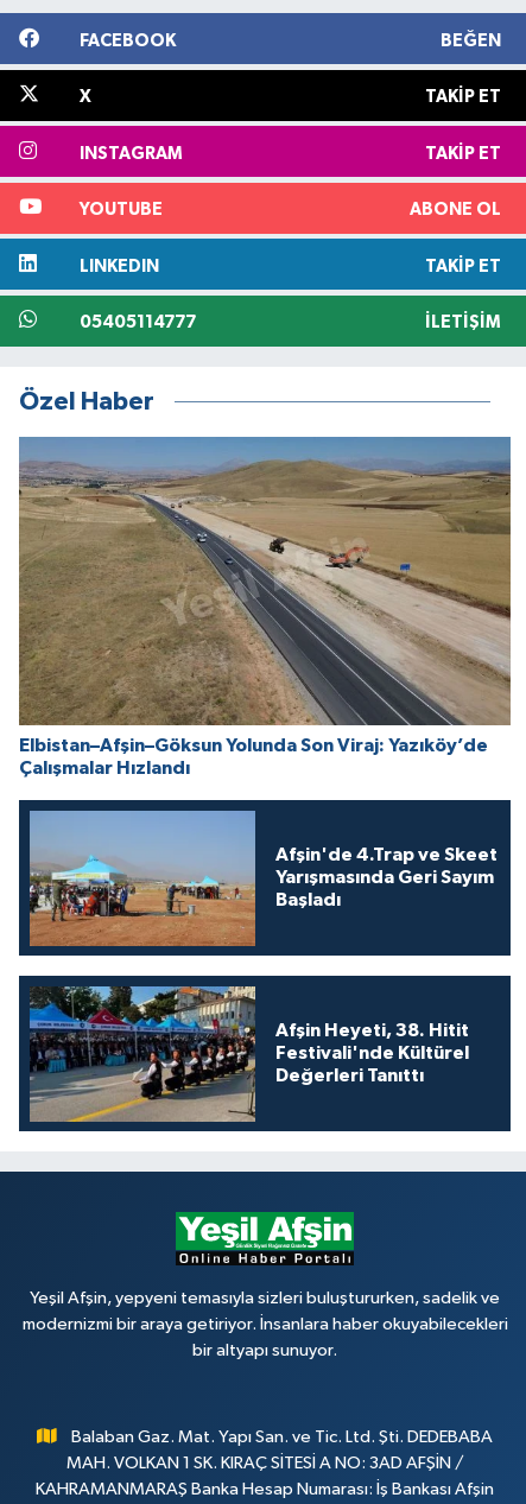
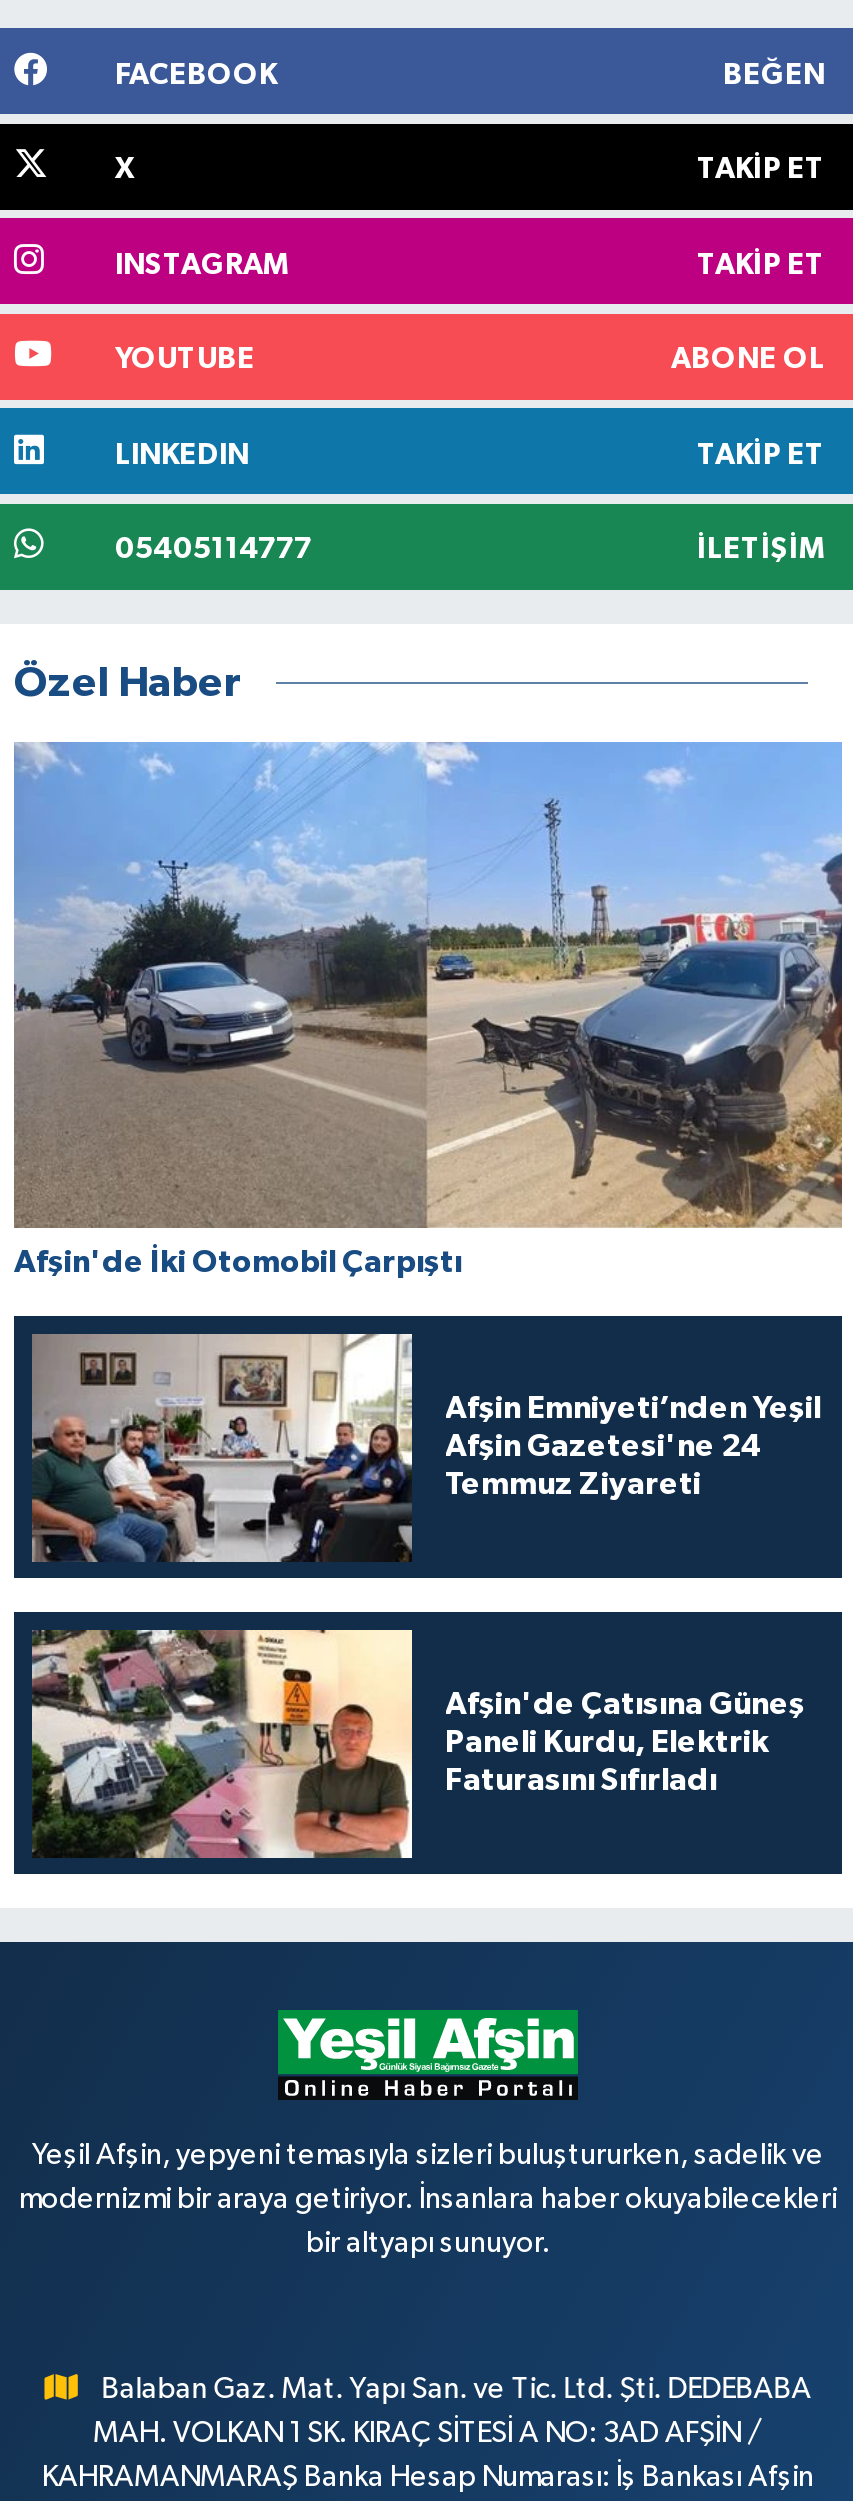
[18,437,512,778] [image] | Elbistan–Afşin–Göksun Yolunda Son Viraj: Yazıköy’de | Çalışmalar Hızlandı -> [12,742,844,1278] [image] | Afşin'de İki Otomobil Çarpıştı
[28,811,497,947] [image] | Afşin'de 4.Trap ve Skeet | Yarışmasında Geri Sayım | Başladı -> [32,1332,821,1564] [image] | Afşin Emniyeti’nden Yeşil | Afşin Gazetesi'ne 24 | Temmuz Ziyareti
[28,985,468,1123] [image] | Afşin Heyeti, 38. Hitit | Festivali'nde Kültürel | Değerleri Tanıttı -> [30,1628,805,1860] [image] | Afşin'de Çatısına Güneş | Paneli Kurdu, Elektrik | Faturasını Sıfırladı

